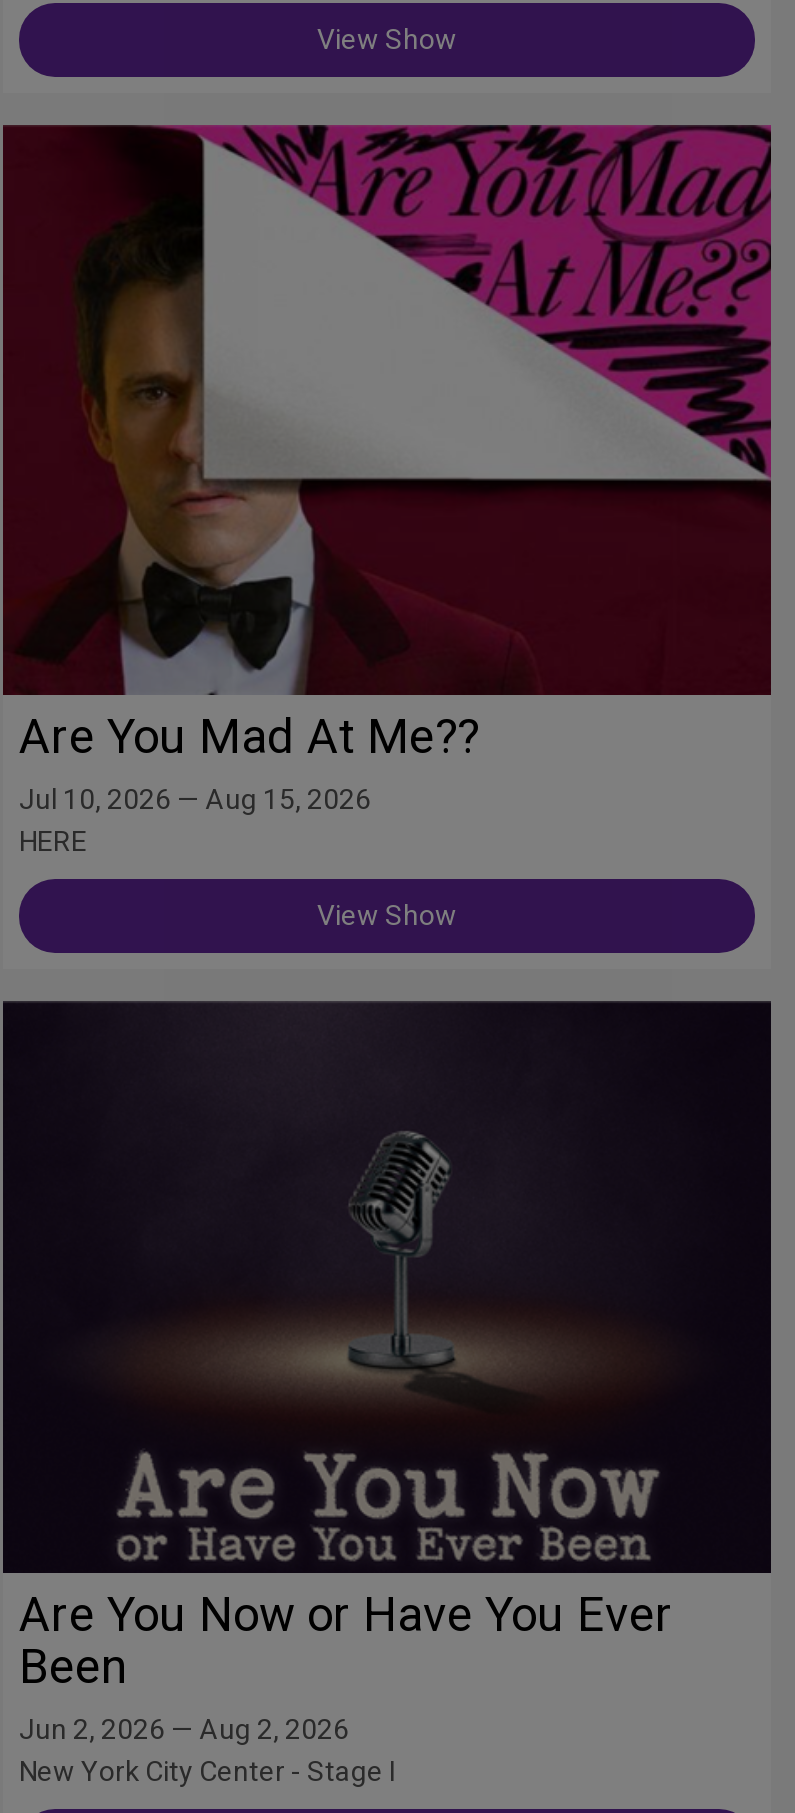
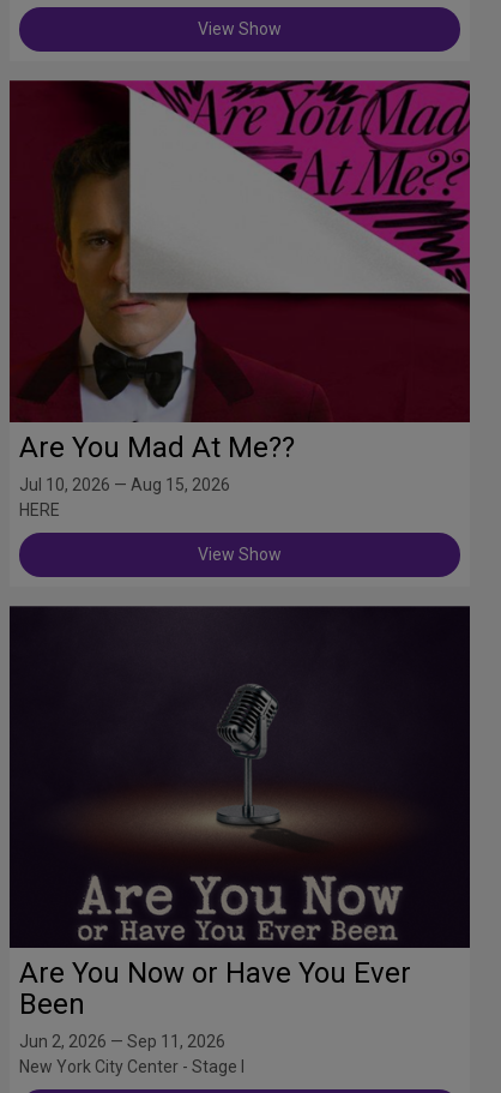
[19,1712,349,1744] Jun 2, 2026 — Aug 2, 2026 -> [19,1032,225,1051] Jun 2, 2026 — Sep 11, 2026

